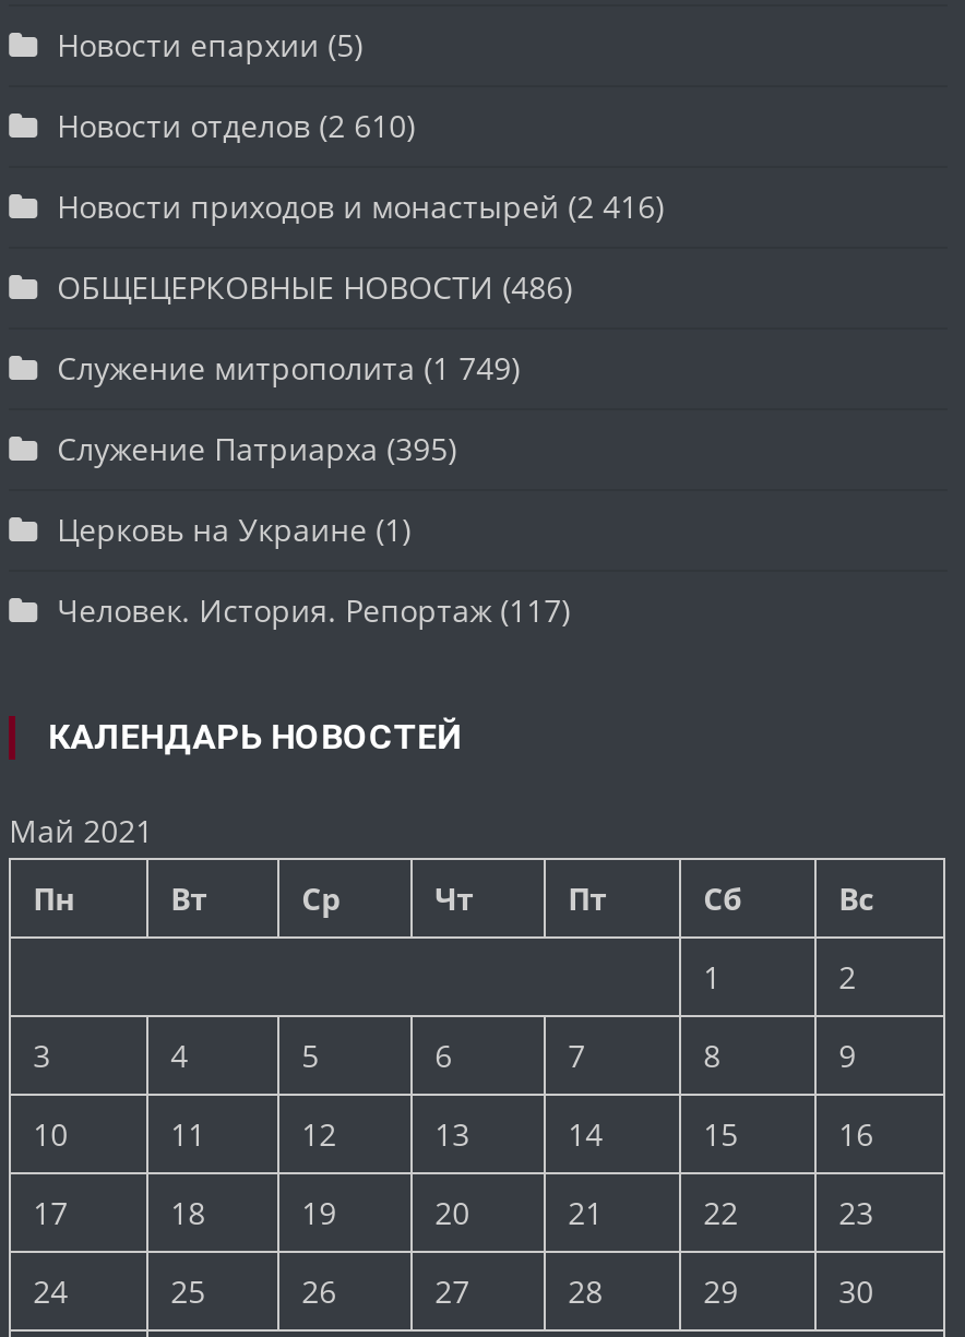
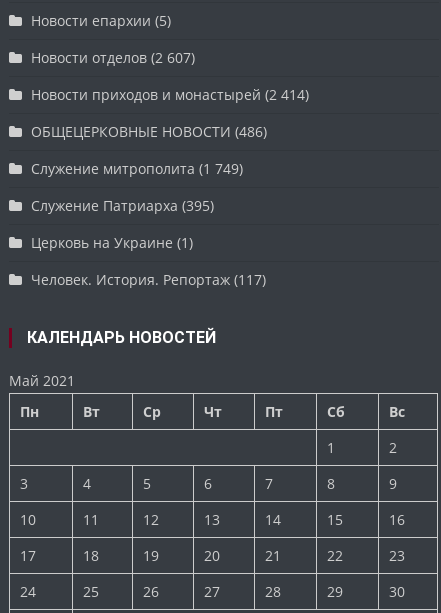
[57,104,415,146] Новости отделов (2 610) -> [31,48,195,67] Новости отделов (2 607)
[57,185,664,226] Новости приходов и монастырей (2 416) -> [31,85,309,104] Новости приходов и монастырей (2 414)

